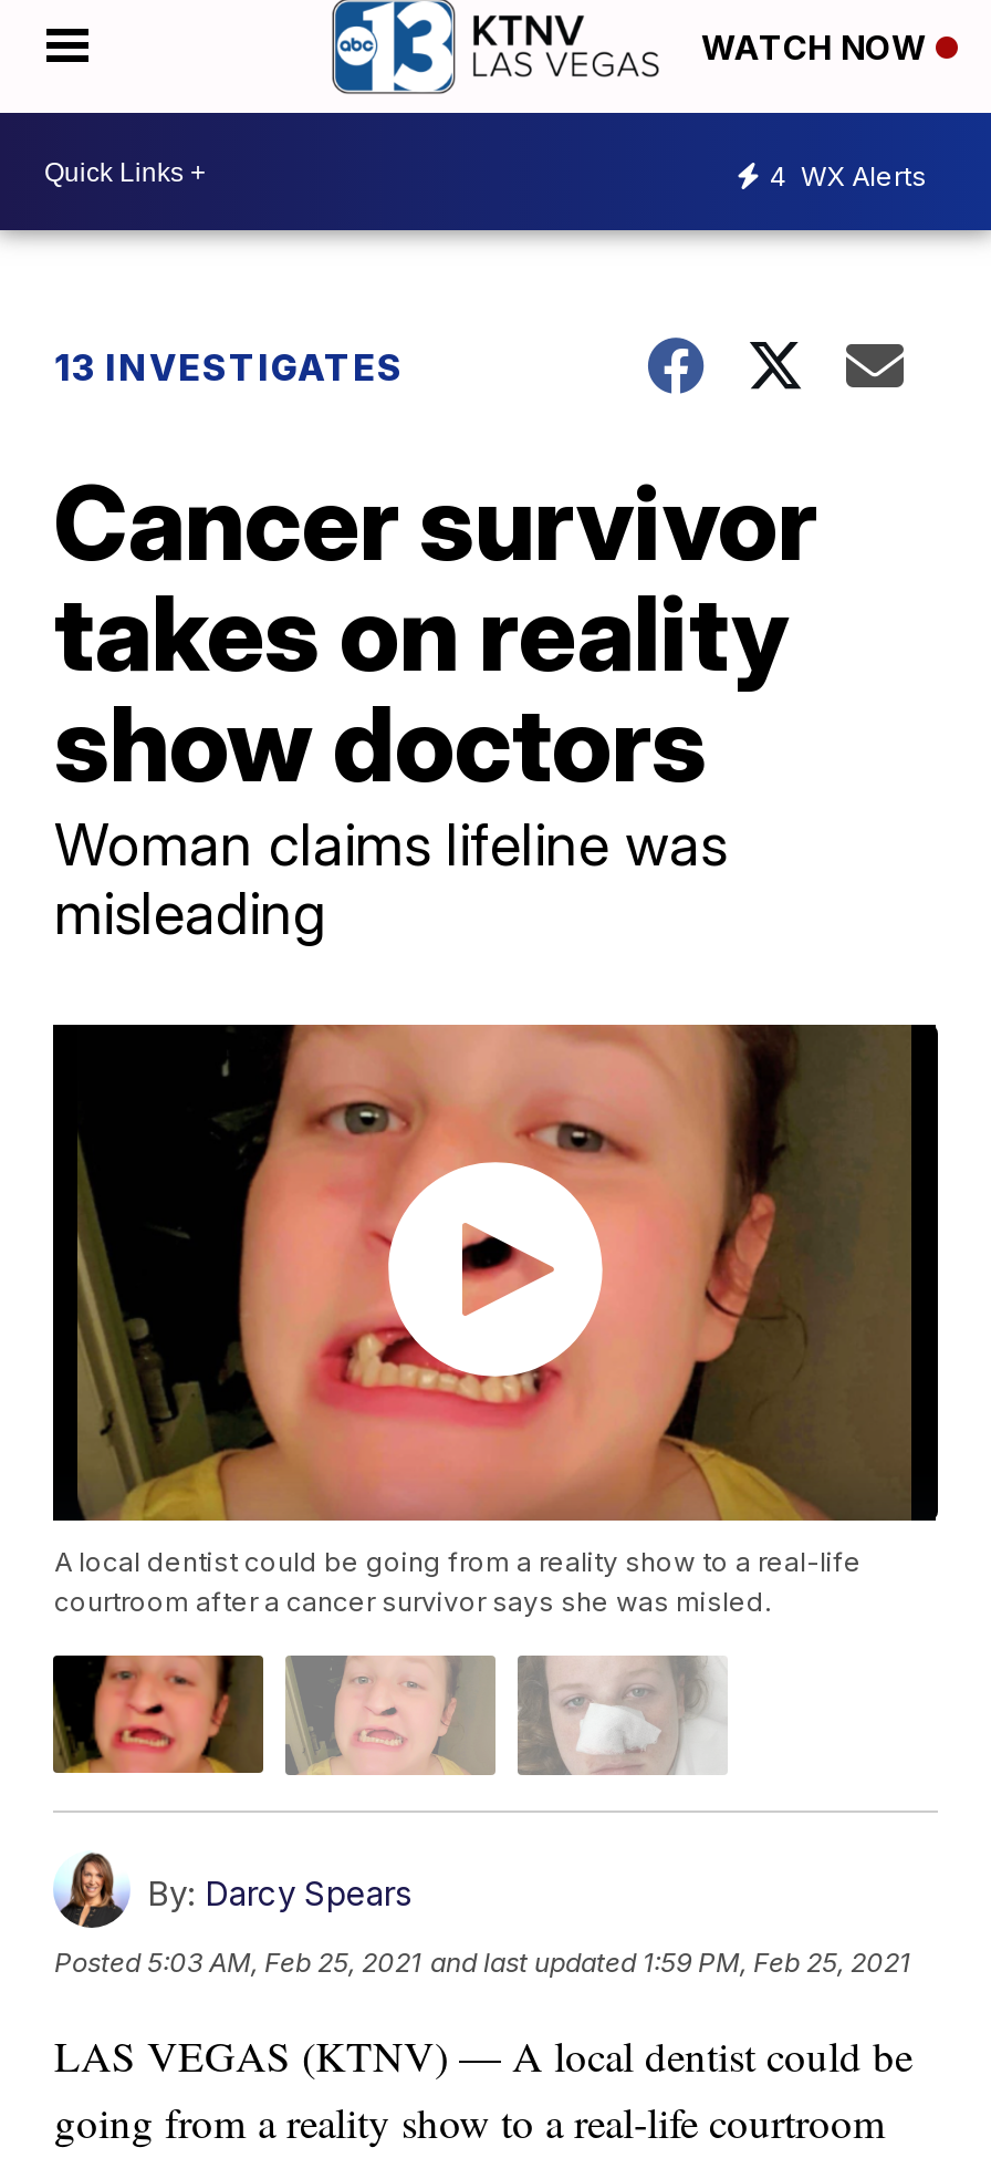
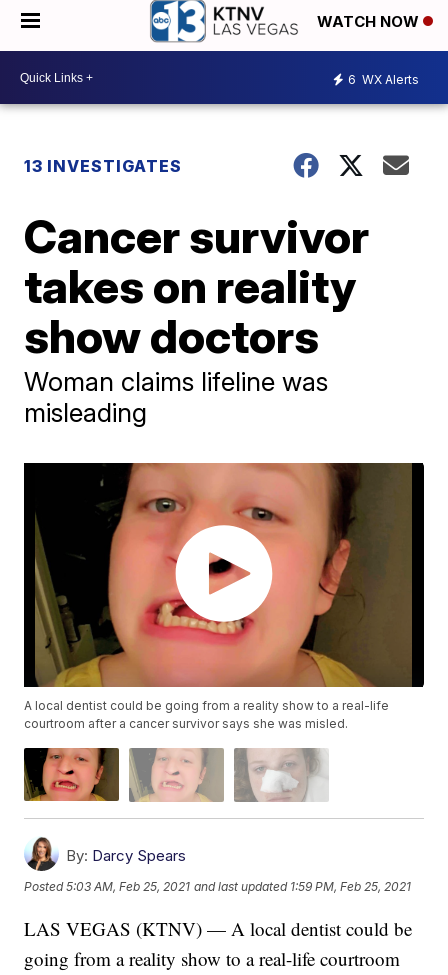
[770,158,927,191] 4 WX Alerts -> [348,71,419,86] 6 WX Alerts

